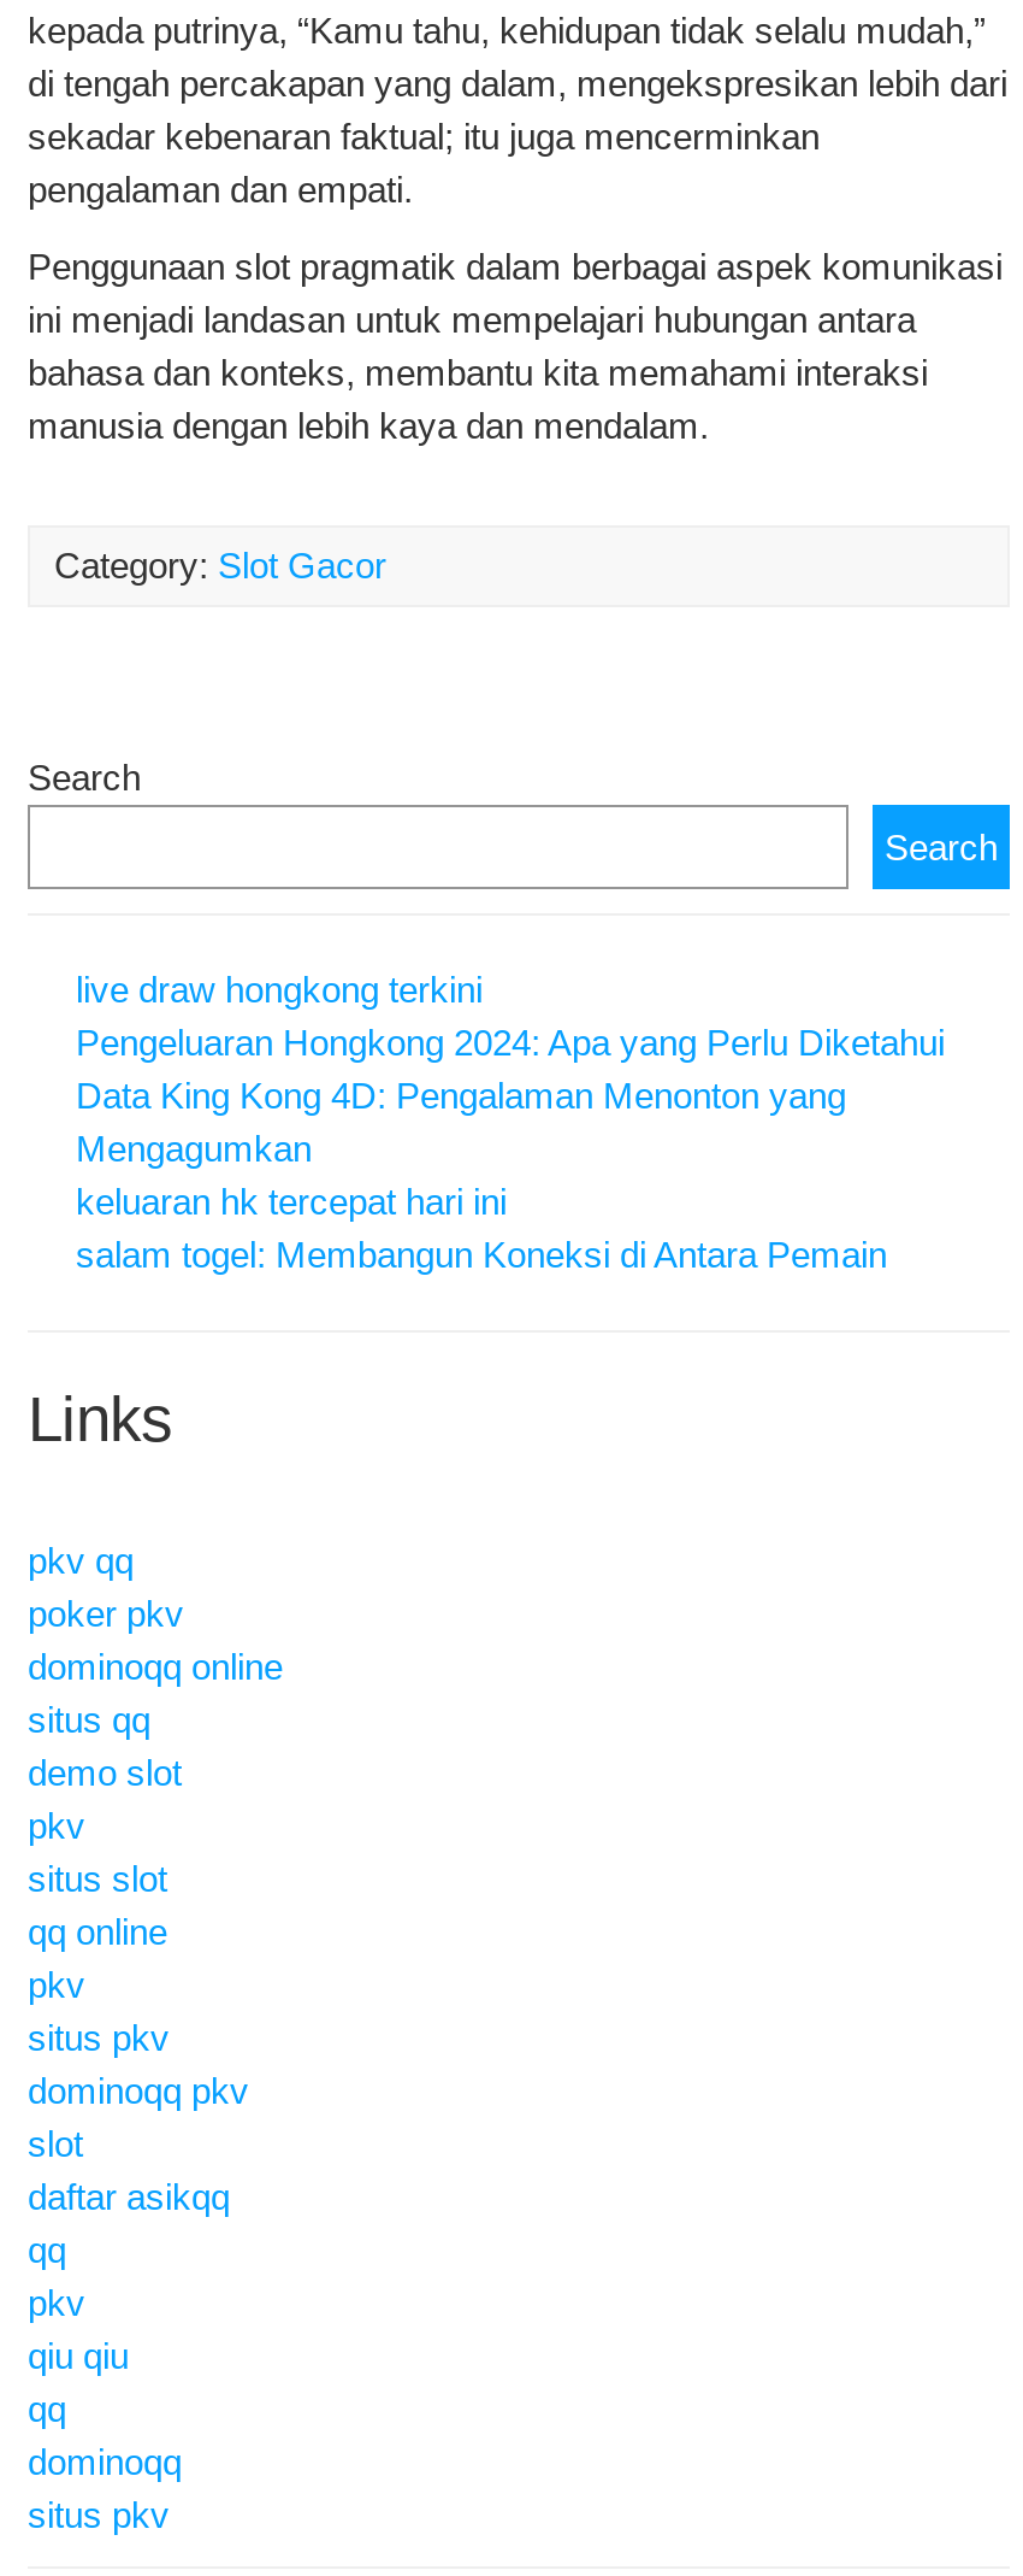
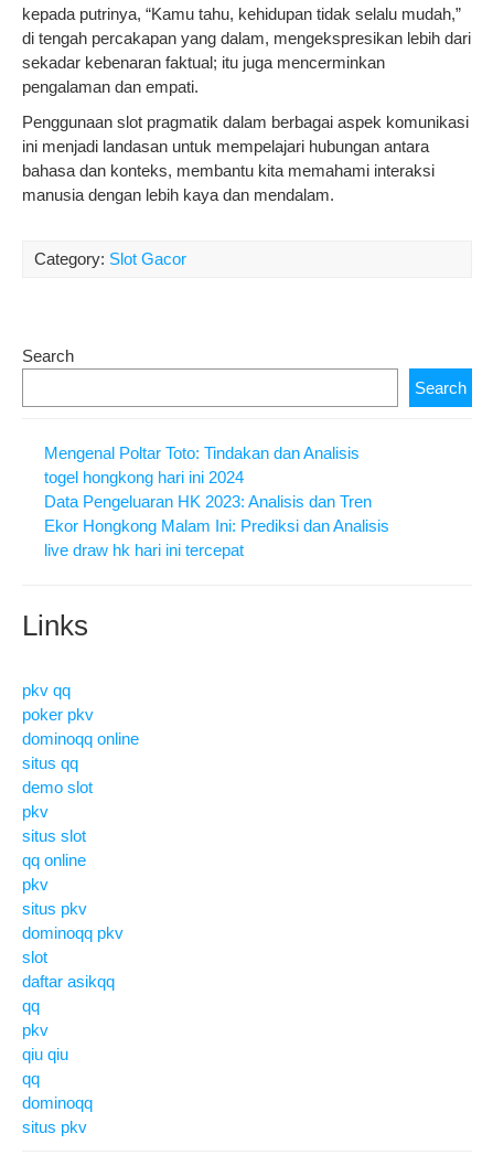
[76,969,945,1275] live draw hongkong terkini | Pengeluaran Hongkong 2024: Apa yang Perlu Diketahui | Data King Kong 4D: Pengalaman Menonton yang | Mengagumkan | keluaran hk tercepat hari ini | salam togel: Membangun Koneksi di Antara Pemain -> [44,443,389,559] Mengenal Poltar Toto: Tindakan dan Analisis | togel hongkong hari ini 2024 | Data Pengeluaran HK 2023: Analisis dan Tren | Ekor Hongkong Malam Ini: Prediksi dan Analisis | live draw hk hari ini tercepat

